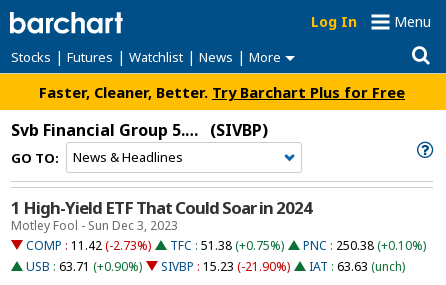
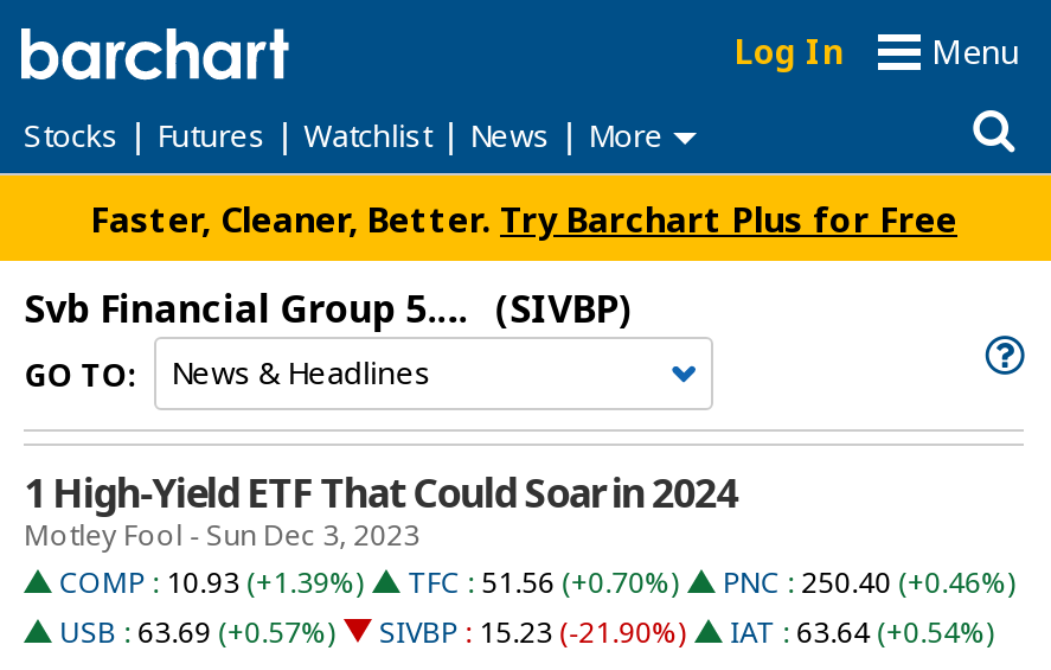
[26,237,151,254] COMP : 11.42 (-2.73%) -> [59,562,363,602] COMP : 10.93 (+1.39%)
[170,237,284,254] TFC : 51.38 (+0.75%) -> [408,562,678,602] TFC : 51.56 (+0.70%)
[303,237,426,254] PNC : 250.38 (+0.10%) -> [723,562,1015,602] PNC : 250.40 (+0.46%)
[26,258,142,275] USB : 63.71 (+0.90%) -> [59,612,334,652] USB : 63.69 (+0.57%)
[309,258,405,275] IAT : 63.63 (unch) -> [730,612,993,652] IAT : 63.64 (+0.54%)

